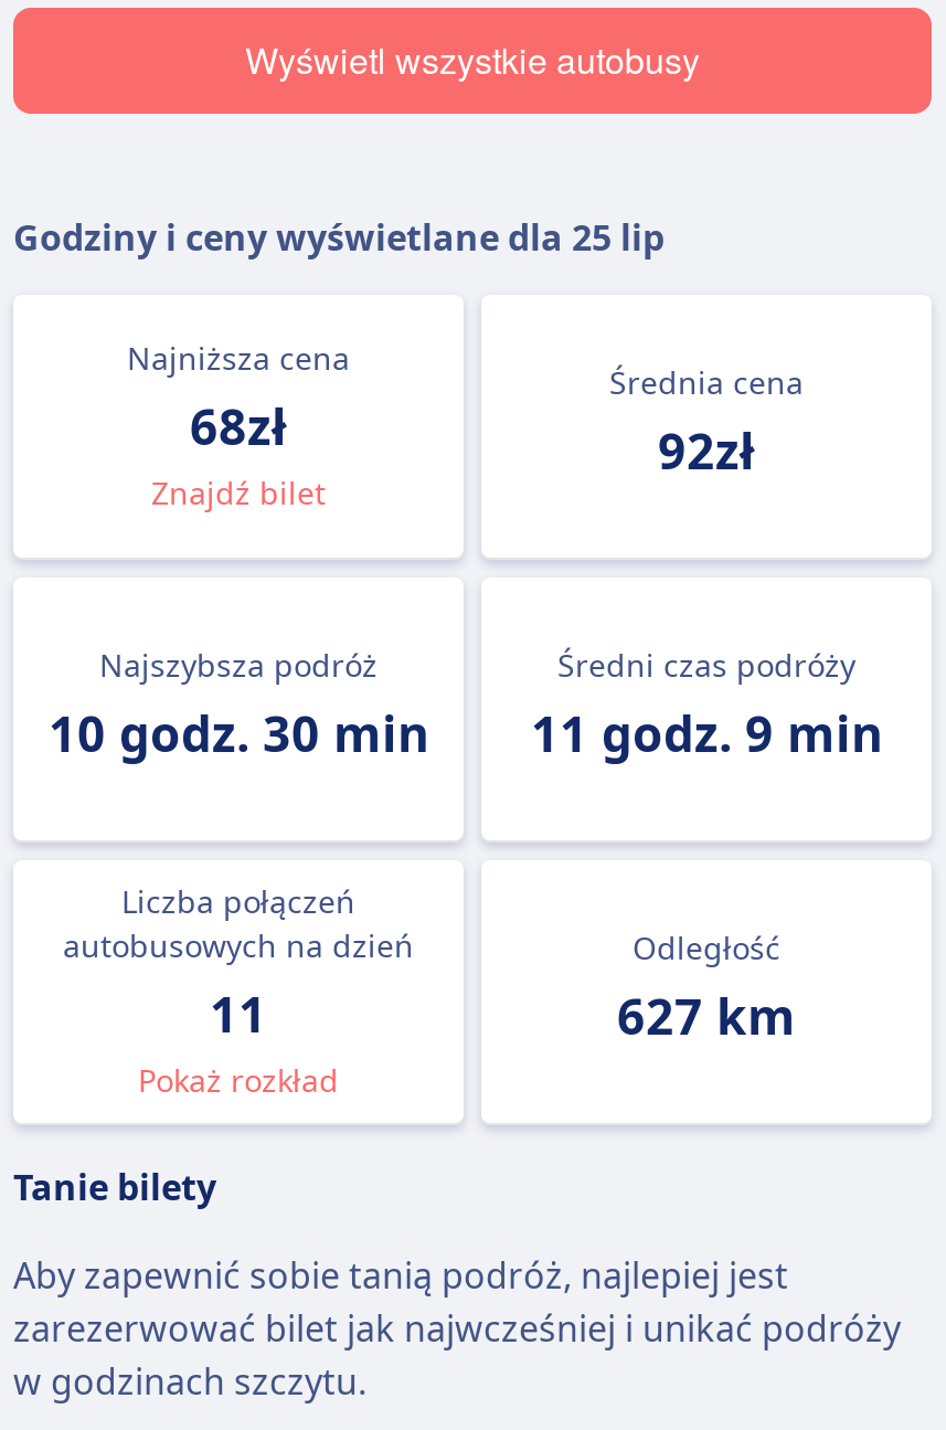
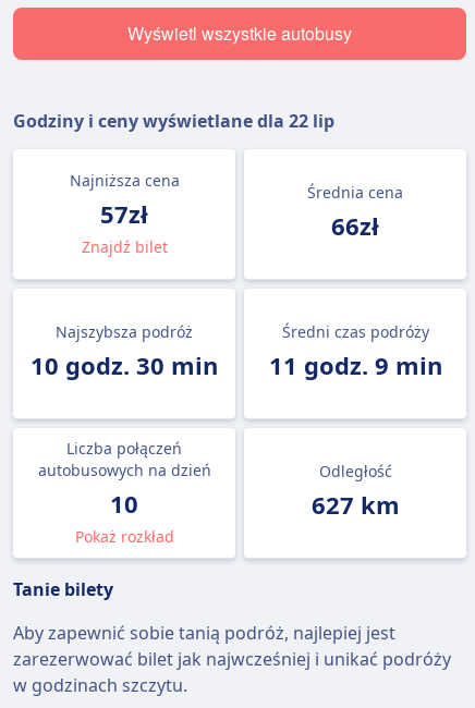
[13,213,665,262] Godziny i ceny wyświetlane dla 25 lip -> [13,109,334,133] Godziny i ceny wyświetlane dla 22 lip
[190,392,287,458] 68zł -> [100,197,148,230] 57zł
[658,416,755,483] 92zł -> [331,209,379,242] 66zł
[210,979,267,1046] 11 -> [110,487,138,520] 10

